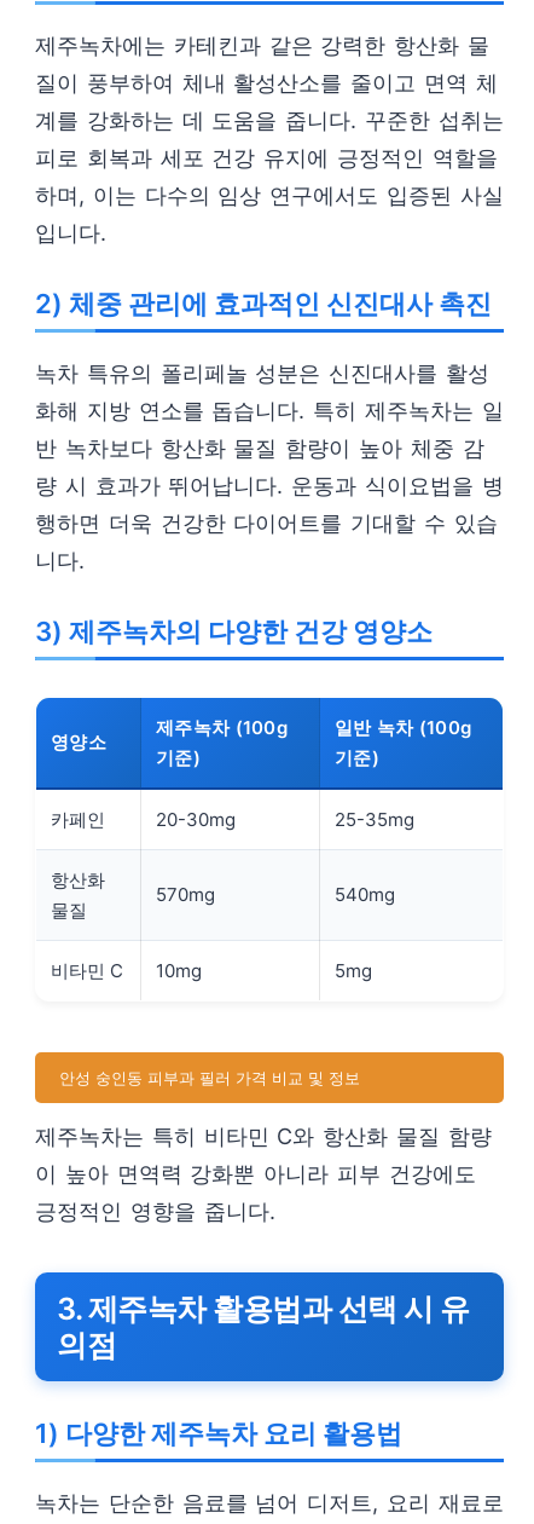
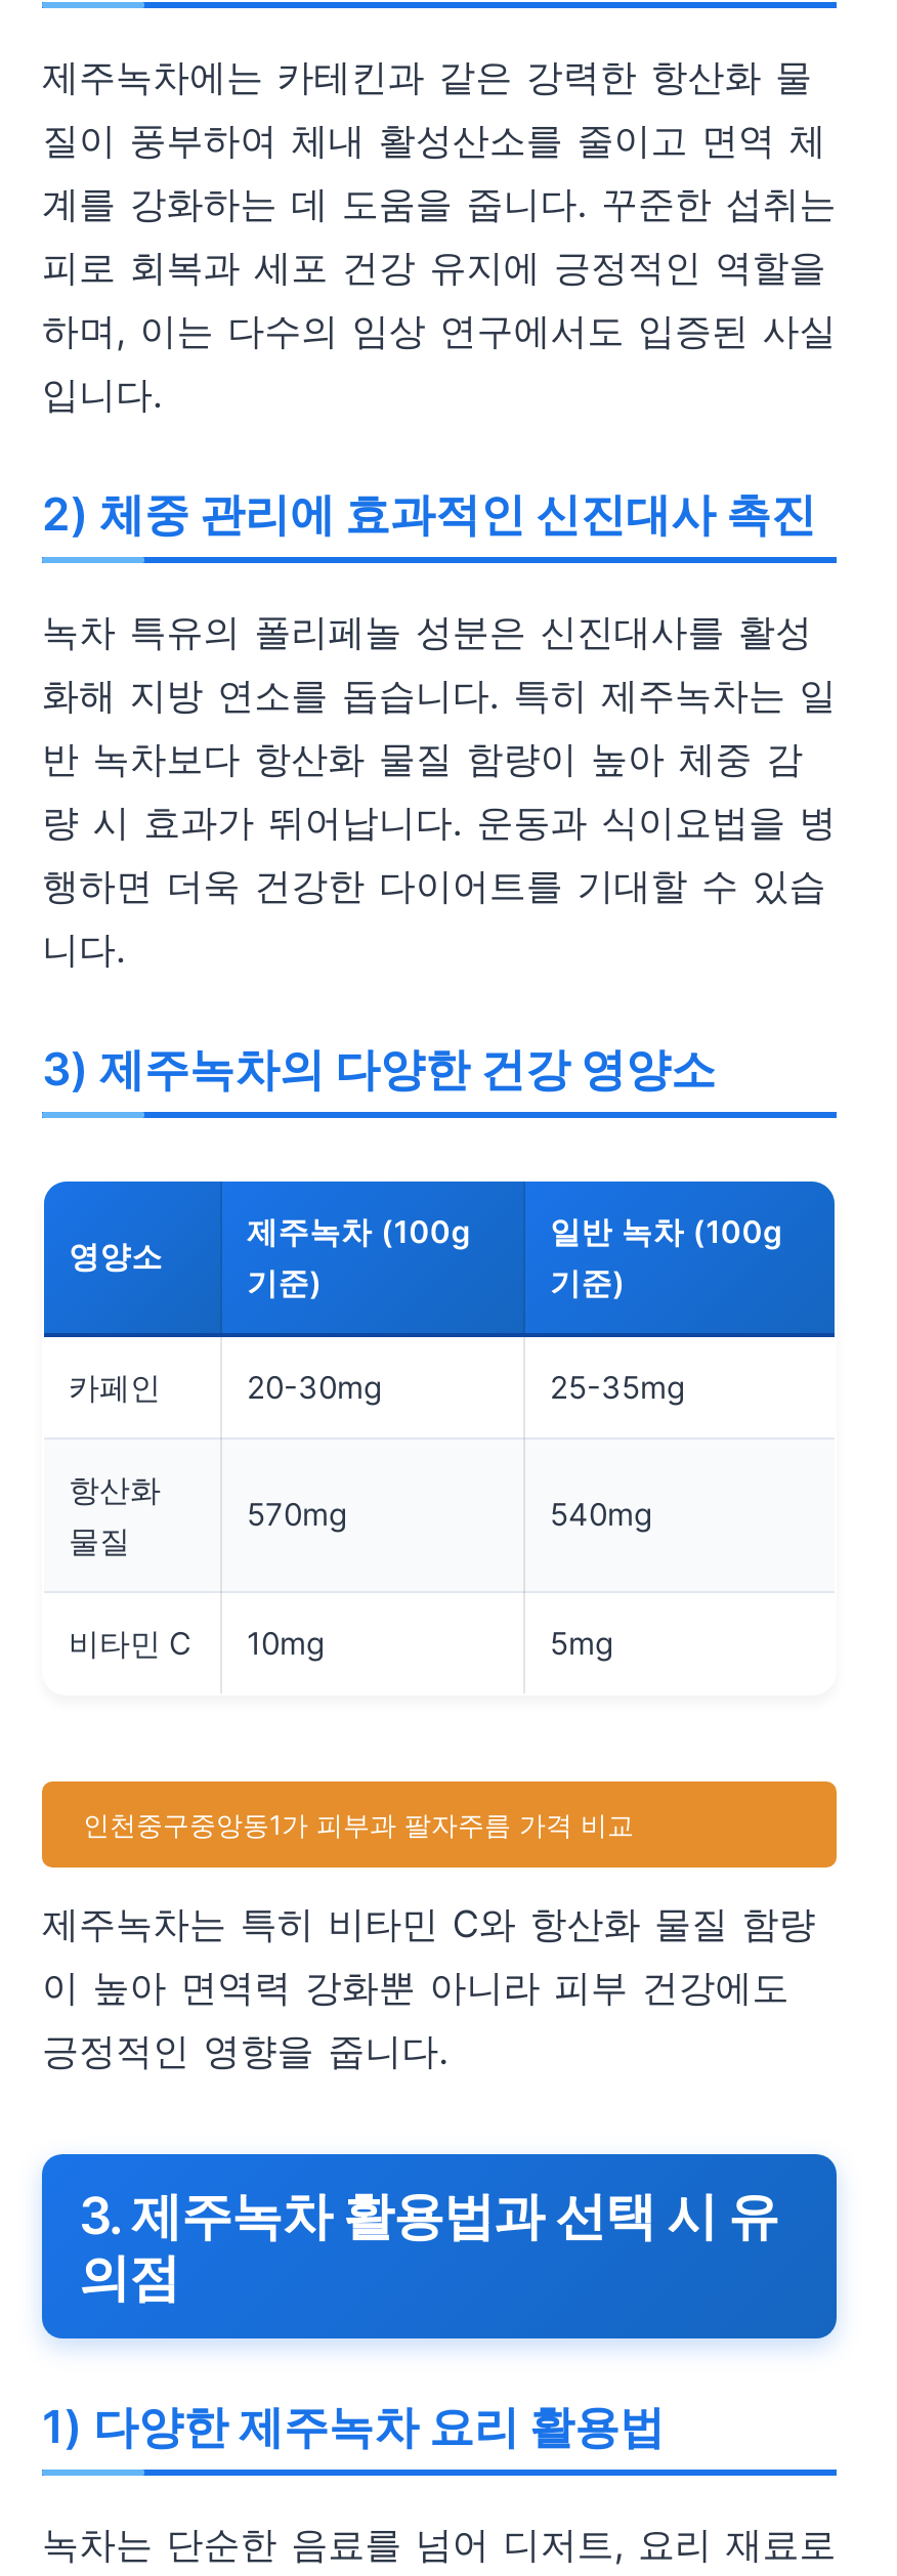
[59,1068,360,1087] 안성 숭인동 피부과 필러 가격 비교 및 정보 -> [83,1808,634,1841] 인천중구중앙동1가 피부과 팔자주름 가격 비교

